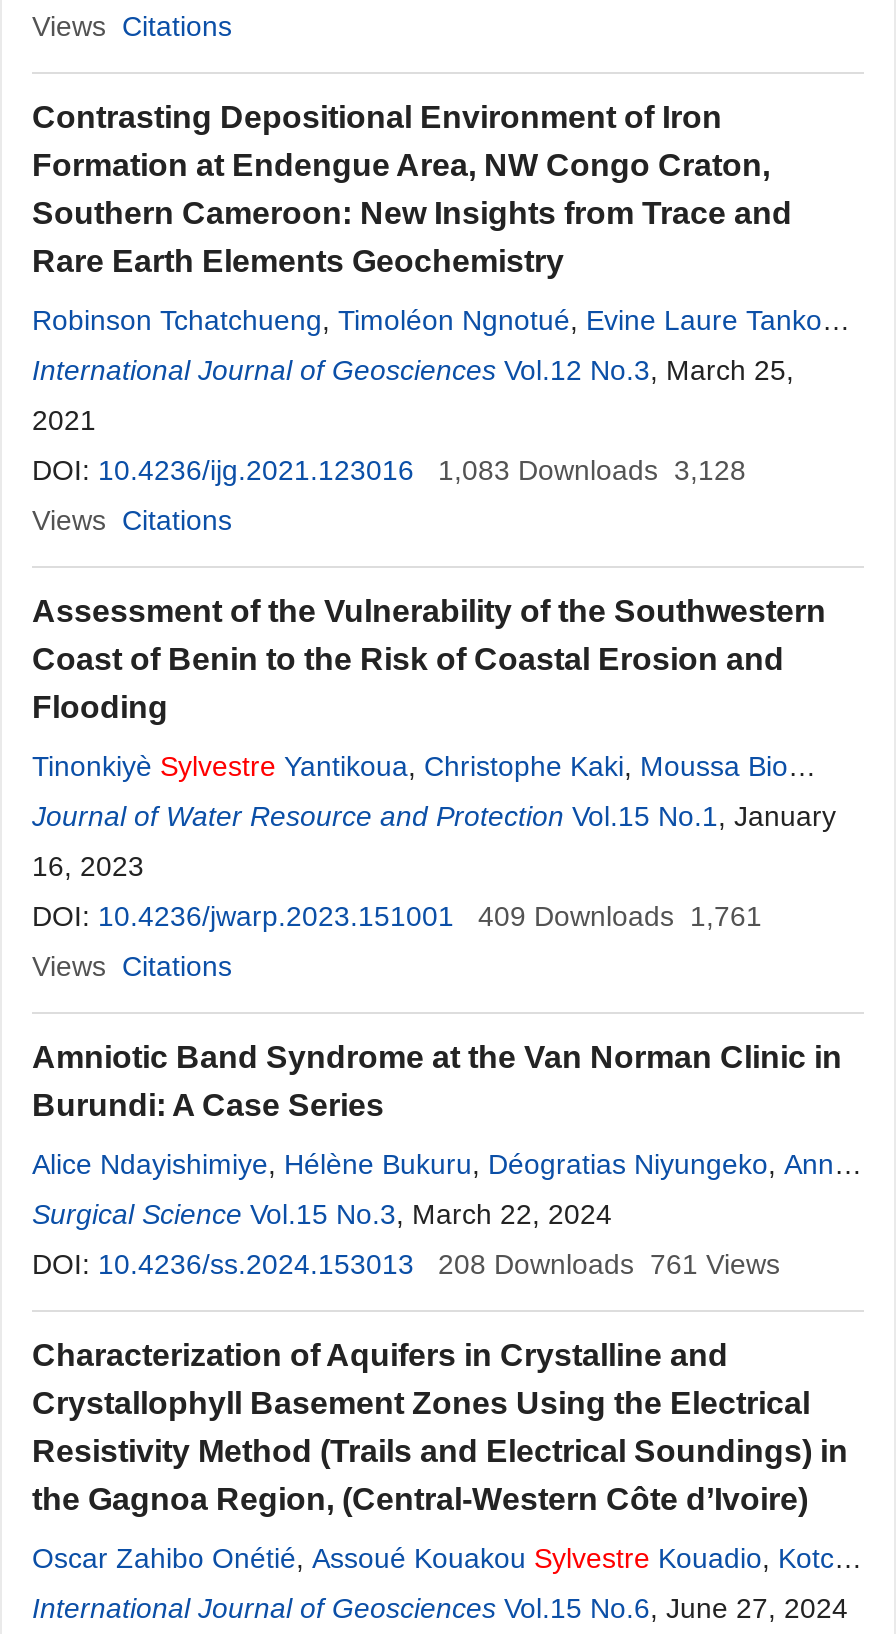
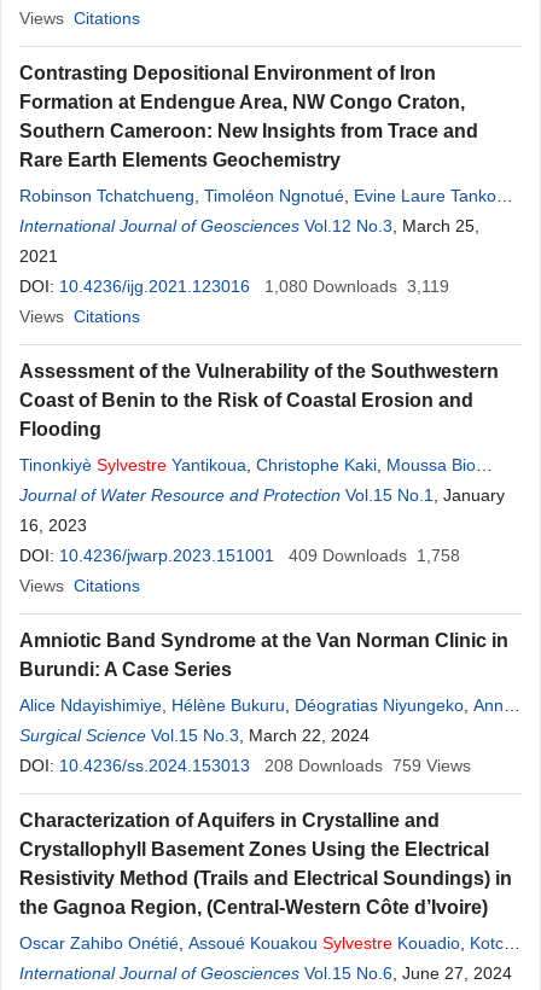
[32,454,746,486] DOI: 10.4236/ijg.2021.123016 1,083 Downloads 3,128 -> [19,276,449,296] DOI: 10.4236/ijg.2021.123016 1,080 Downloads 3,119
[32,900,762,932] DOI: 10.4236/jwarp.2023.151001 409 Downloads 1,761 -> [19,546,460,565] DOI: 10.4236/jwarp.2023.151001 409 Downloads 1,758
[438,1248,780,1280] 208 Downloads 761 Views -> [264,756,471,775] 208 Downloads 759 Views

